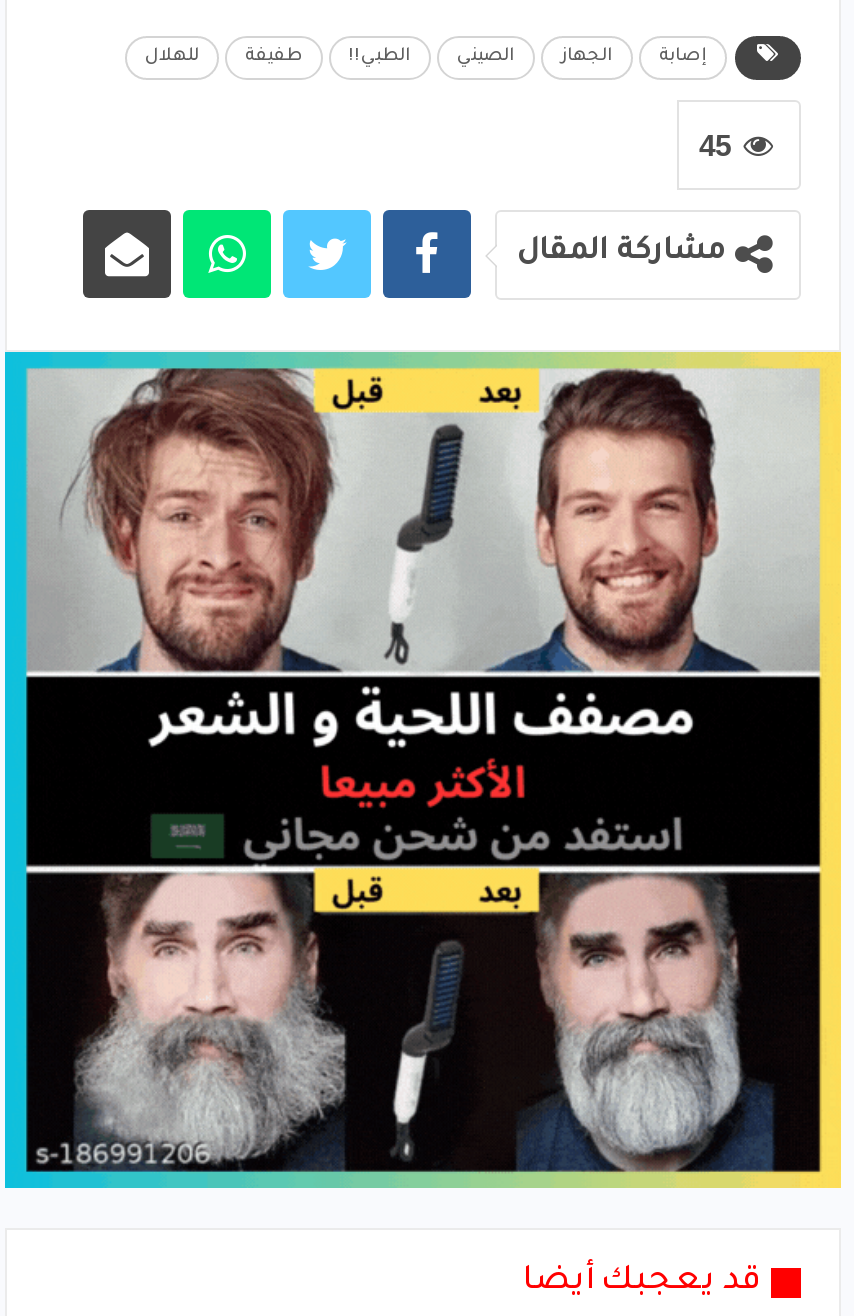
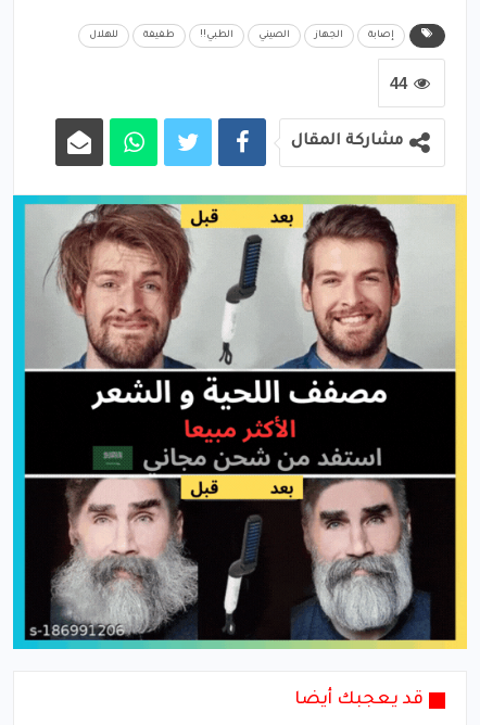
[699,129,731,163] 45 -> [390,74,407,93] 44

